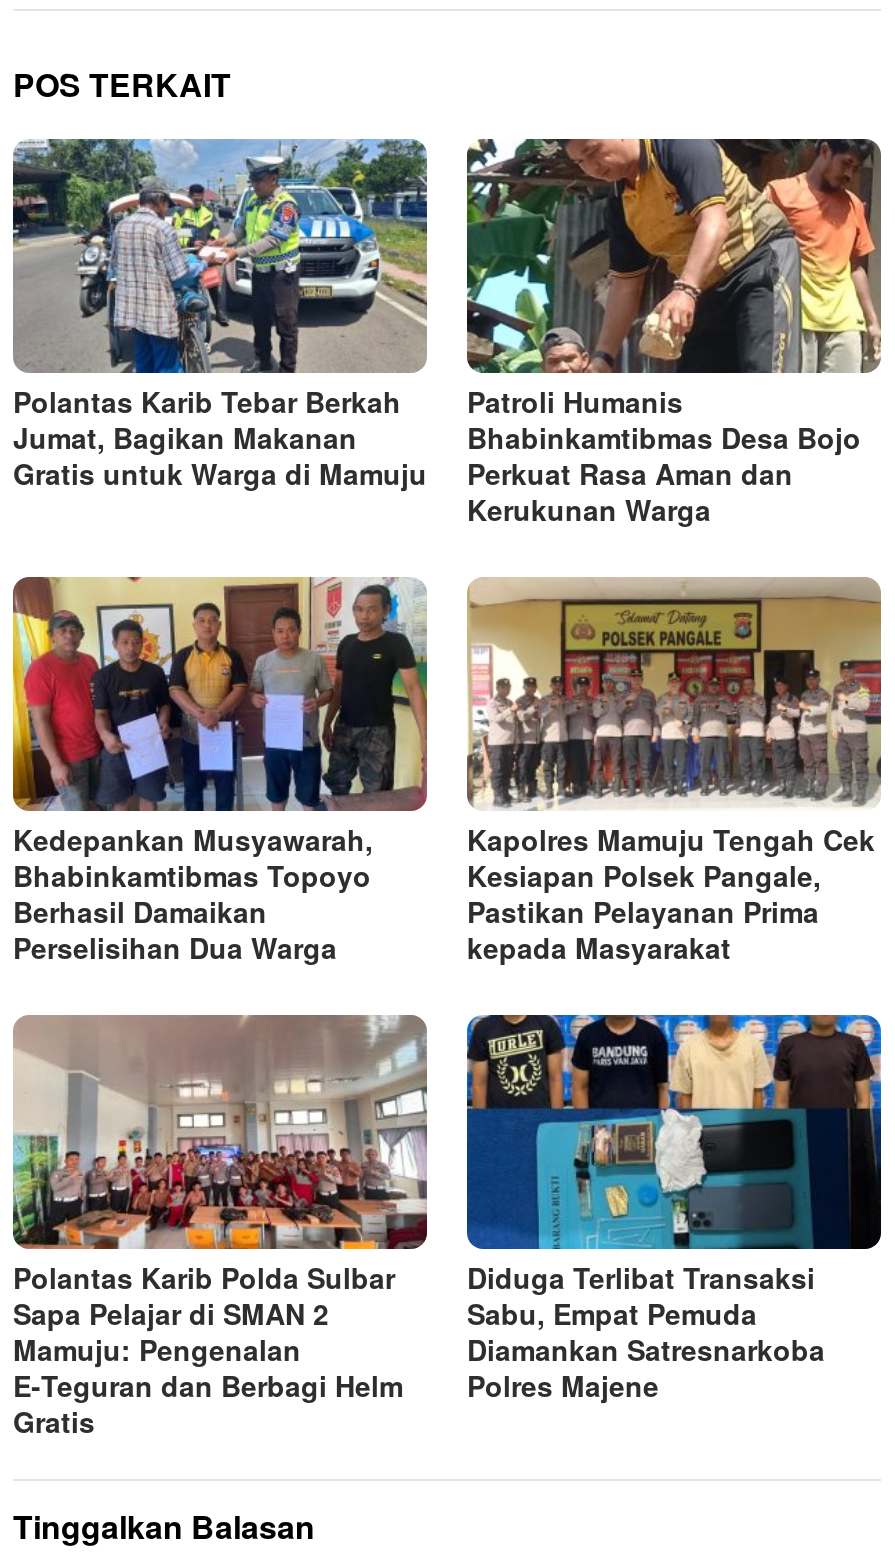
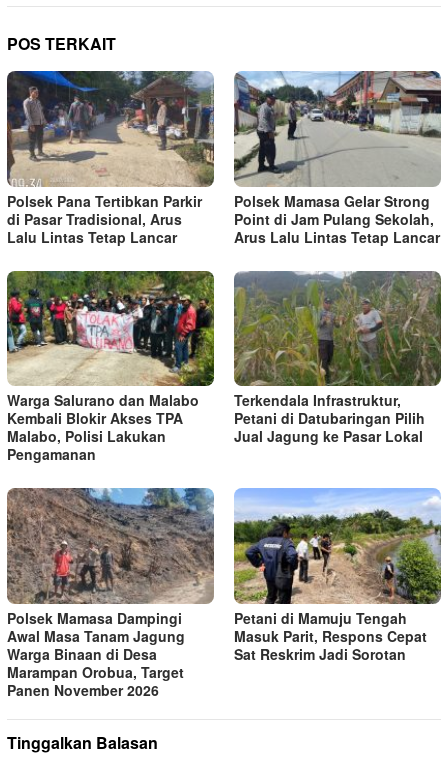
[13,137,427,493] [image] | Polantas Karib Tebar Berkah | Jumat, Bagikan Makanan | Gratis untuk Warga di Mamuju -> [7,70,214,246] [image] | Polsek Pana Tertibkan Parkir | di Pasar Tradisional, Arus | Lalu Lintas Tetap Lancar
[465,137,881,529] [image] | Patroli Humanis | Bhabinkamtibmas Desa Bojo | Perkuat Rasa Aman dan | Kerukunan Warga -> [233,70,442,246] [image] | Polsek Mamasa Gelar Strong | Point di Jam Pulang Sekolah, | Arus Lalu Lintas Tetap Lancar
[11,575,429,967] [image] | Kedepankan Musyawarah, | Bhabinkamtibmas Topoyo | Berhasil Damaikan | Perselisihan Dua Warga -> [6,270,215,464] [image] | Warga Salurano dan Malabo | Kembali Blokir Akses TPA | Malabo, Polisi Lakukan | Pengamanan
[467,575,881,967] [image] | Kapolres Mamuju Tengah Cek | Kesiapan Polsek Pangale, | Pastikan Pelayanan Prima | kepada Masyarakat -> [233,270,441,446] [image] | Terkendala Infrastruktur, | Petani di Datubaringan Pilih | Jual Jagung ke Pasar Lokal
[13,1013,427,1442] [image] | Polantas Karib Polda Sulbar | Sapa Pelajar di SMAN 2 | Mamuju: Pengenalan | E‑Teguran dan Berbagi Helm | Gratis -> [7,488,214,700] [image] | Polsek Mamasa Dampingi | Awal Masa Tanam Jagung | Warga Binaan di Desa | Marampan Orobua, Target | Panen November 2026
[465,1013,883,1406] [image] | Diduga Terlibat Transaksi | Sabu, Empat Pemuda | Diamankan Satresnarkoba | Polres Majene -> [233,487,442,664] [image] | Petani di Mamuju Tengah | Masuk Parit, Respons Cepat | Sat Reskrim Jadi Sorotan

